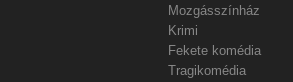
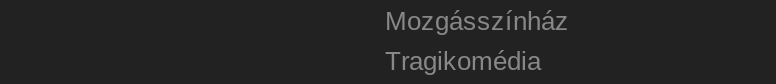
[168,23,261,58] Krimi | Fekete komédia -> none

